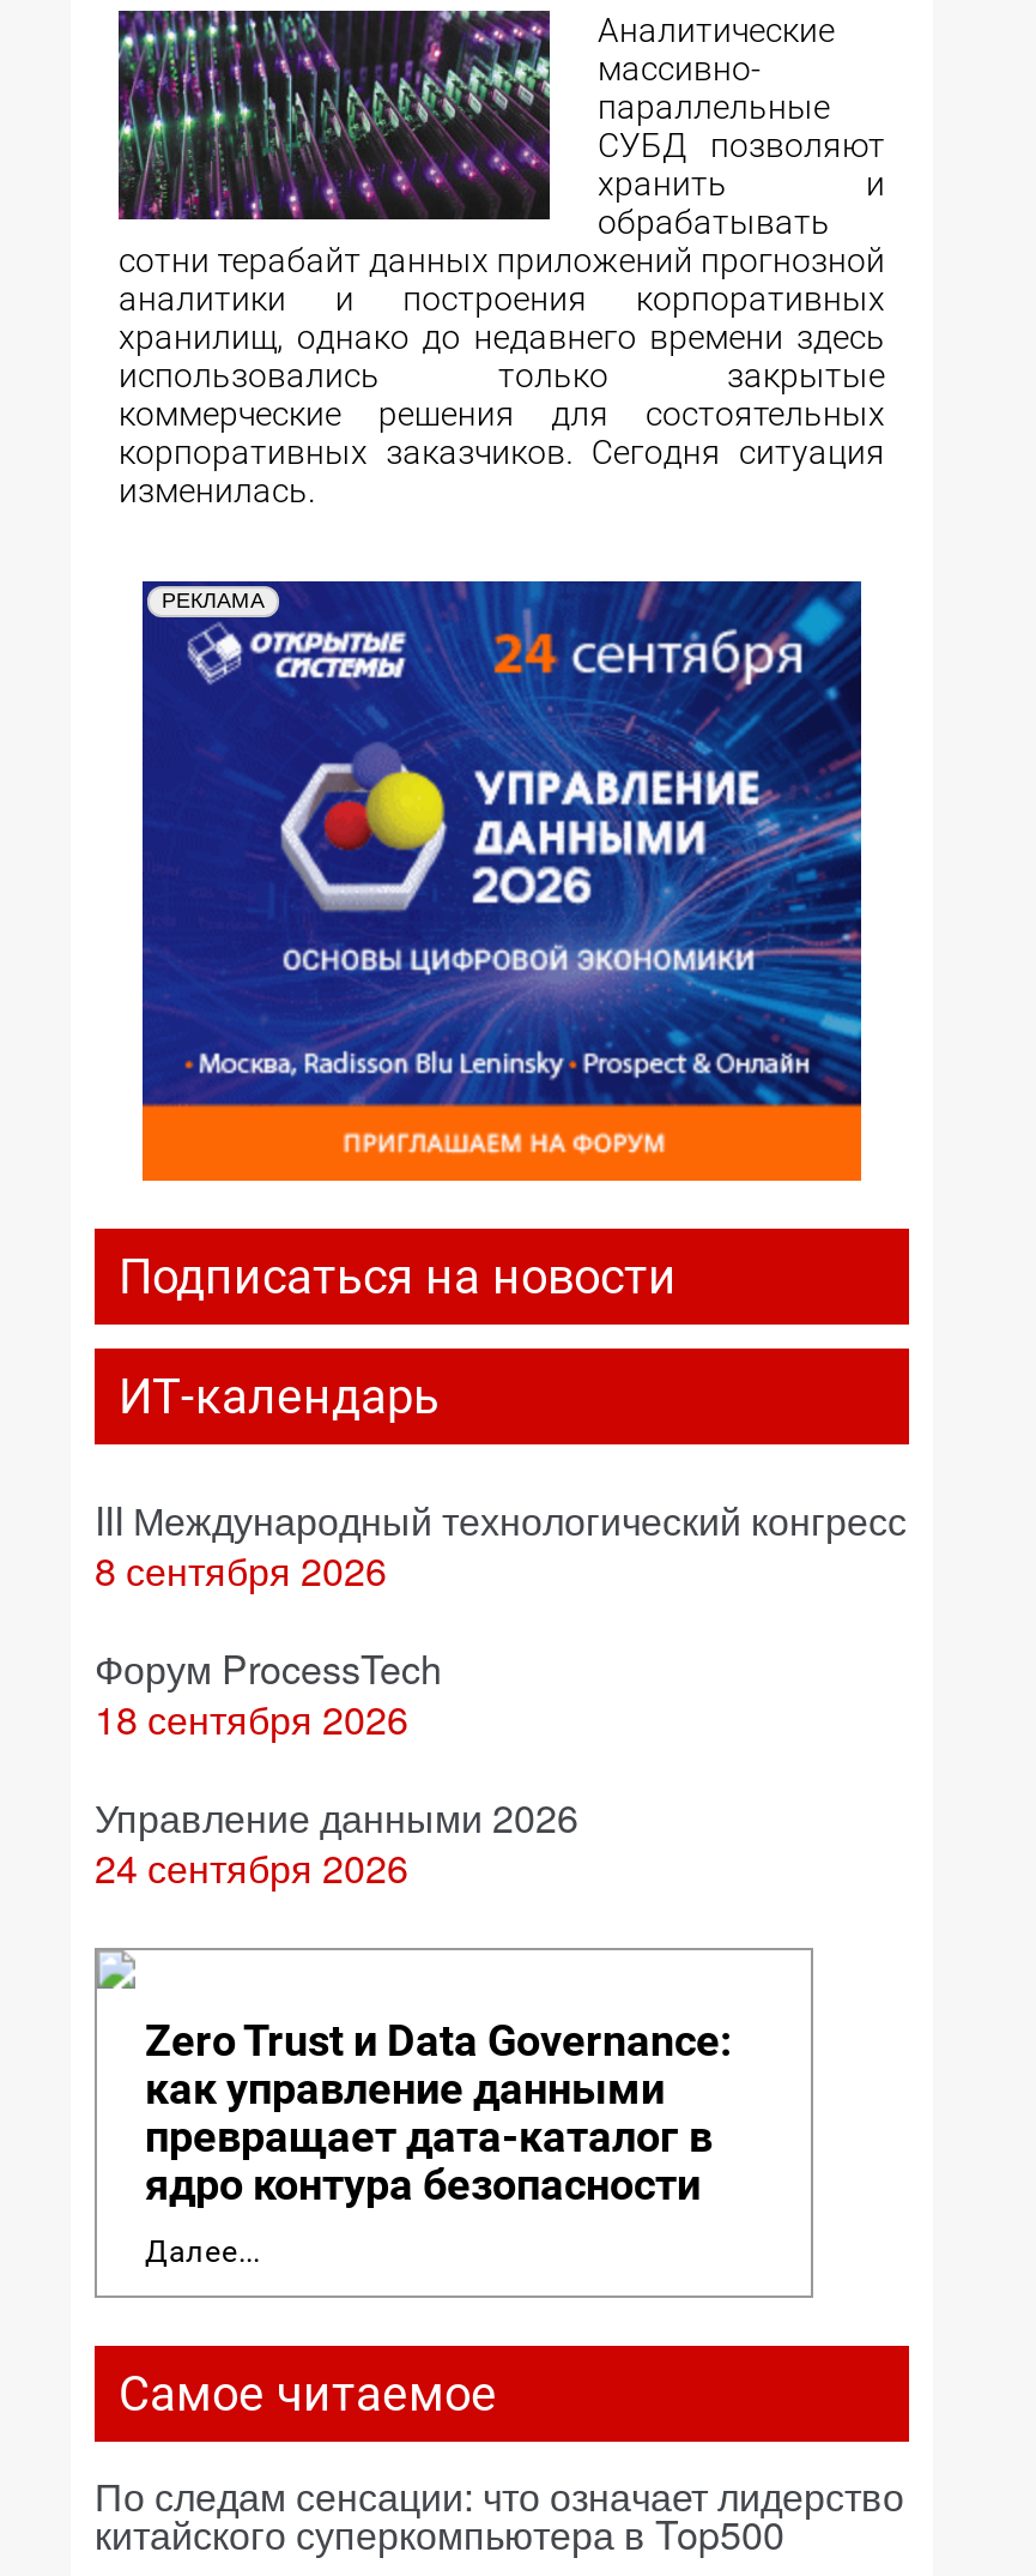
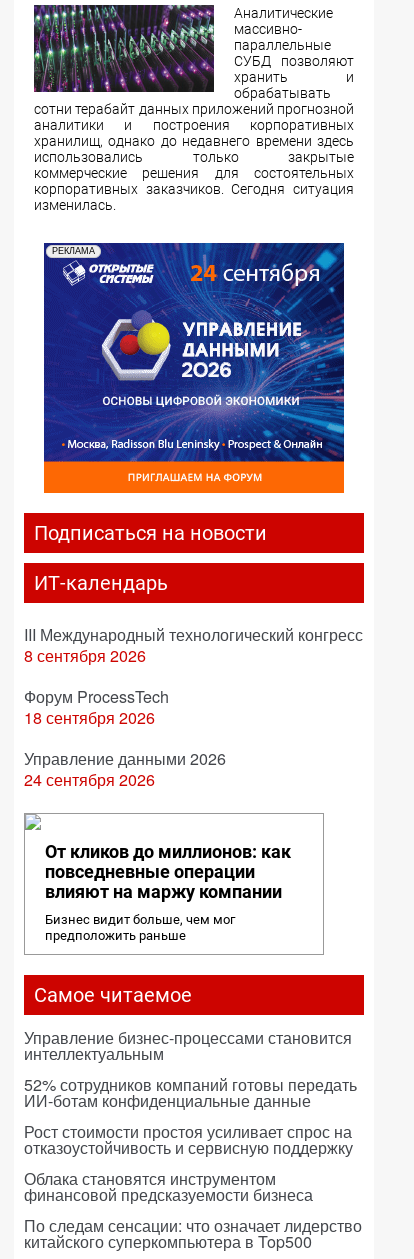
[145,2016,732,2210] Zero Trust и Data Governance: | как управление данными | превращает дата-каталог в | ядро контура безопасности -> [45,841,291,902] От кликов до миллионов: как | повседневные операции | влияют на маржу компании
[145,2234,260,2270] Далее... -> [45,912,235,943] Бизнес видит больше, чем мог | предположить раньше
none -> [24,1026,357,1206] Управление бизнес-процессами становится | интеллектуальным | 52% сотрудников компаний готовы передать | ИИ-ботам конфиденциальные данные | Рост стоимости простоя усиливает спрос на | отказоустойчивость и сервисную поддержку | Облака становятся инструментом | финансовой предсказуемости бизнеса

